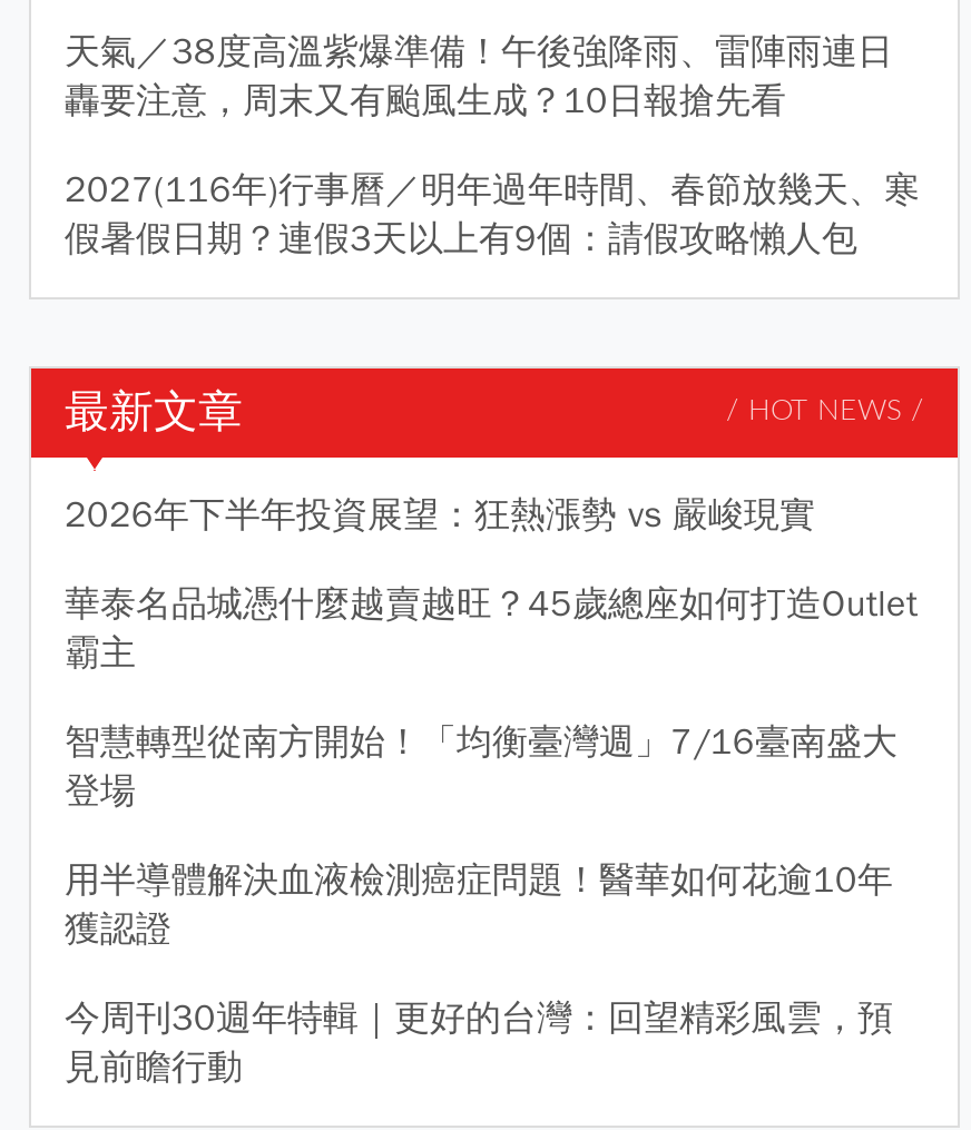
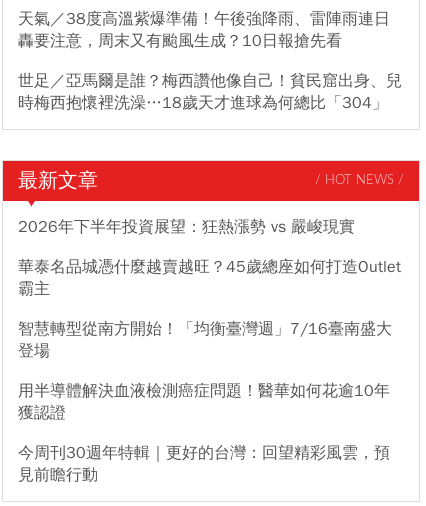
[65,168,920,261] 2027(116年)行事曆／明年過年時間、春節放幾天、寒 | 假暑假日期？連假3天以上有9個：請假攻略懶人包 -> [18,71,402,113] 世足／亞馬爾是誰？梅西讚他像自己！貧民窟出身、兒 | 時梅西抱懷裡洗澡…18歲天才進球為何總比「304」

